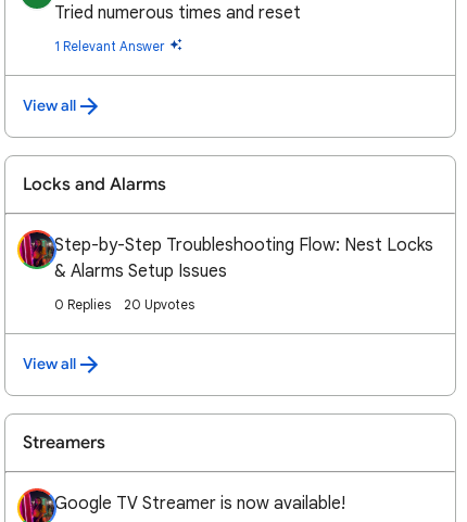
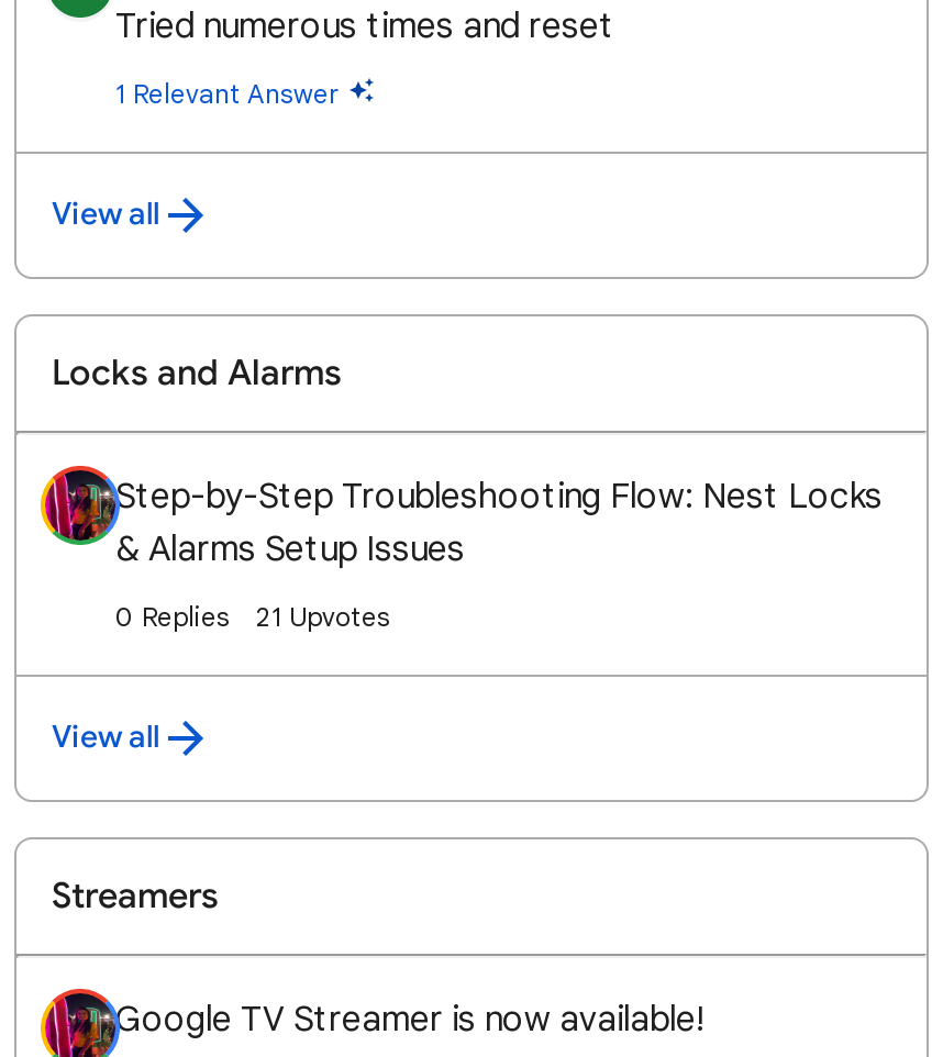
[124,296,194,313] 20 Upvotes -> [256,600,390,633] 21 Upvotes

